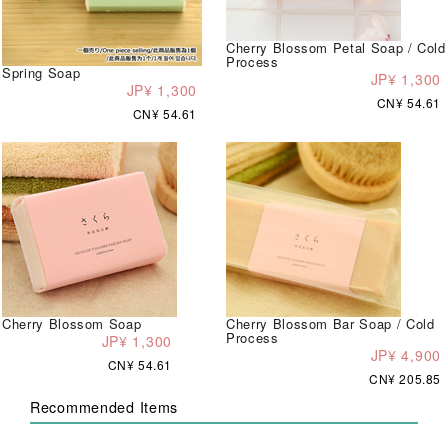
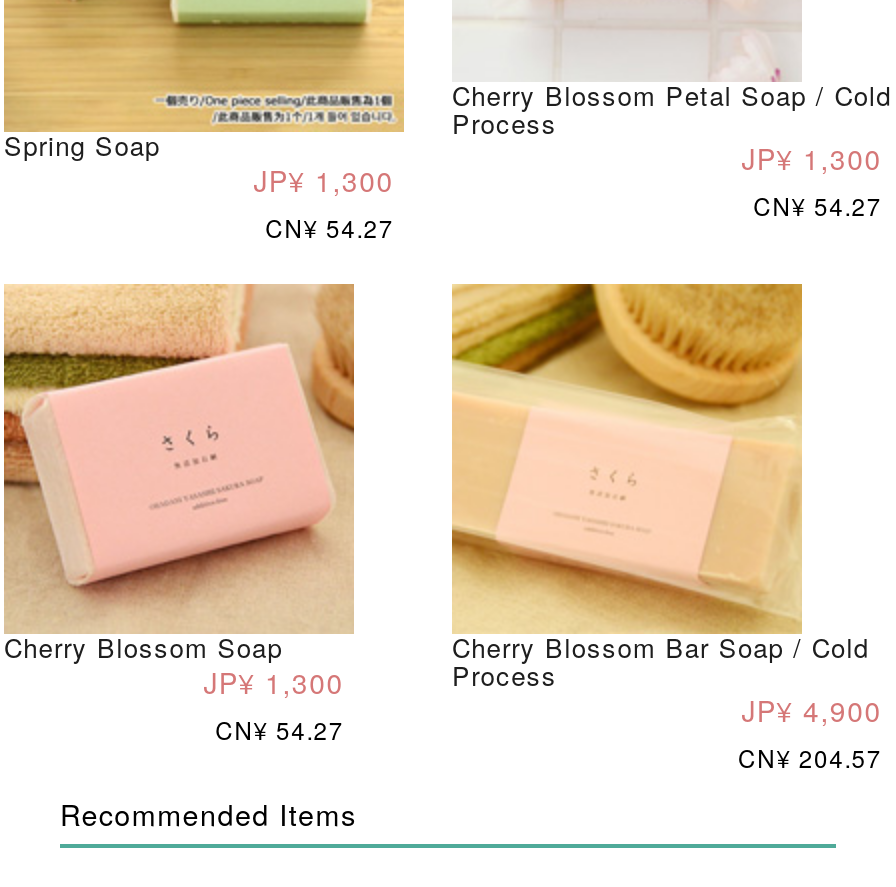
[377,94,441,111] CN¥ 54.61 -> [753,187,882,221] CN¥ 54.27
[133,105,197,122] CN¥ 54.61 -> [265,209,394,243] CN¥ 54.27
[108,356,172,373] CN¥ 54.61 -> [215,711,344,745] CN¥ 54.27
[369,370,441,387] CN¥ 205.85 -> [738,739,882,773] CN¥ 204.57

